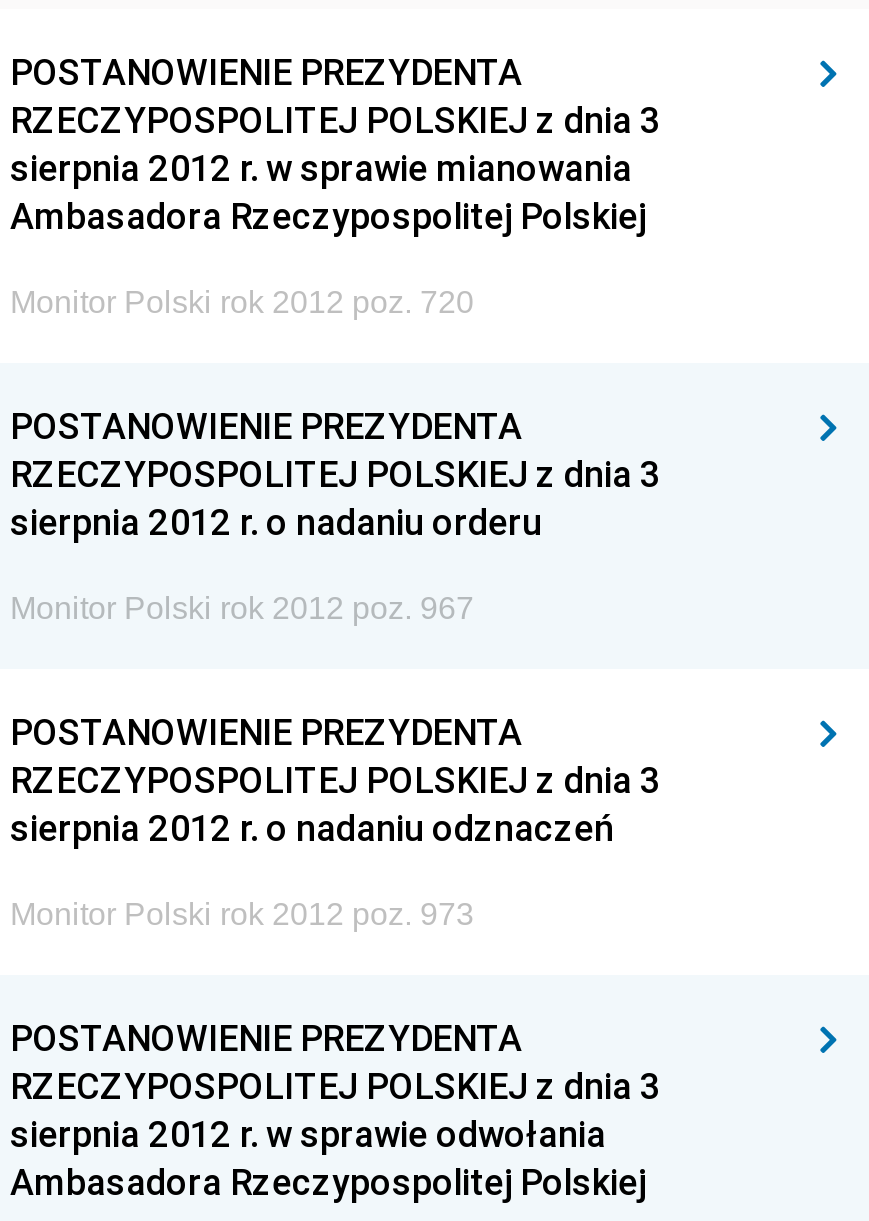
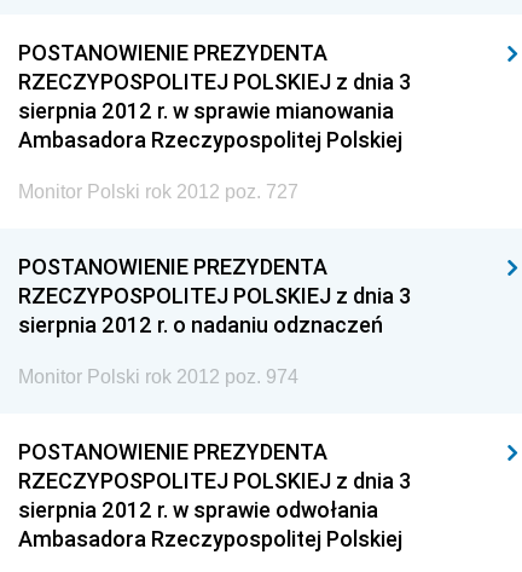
[10,285,660,625] Monitor Polski rok 2012 poz. 720 | POSTANOWIENIE PREZYDENTA | RZECZYPOSPOLITEJ POLSKIEJ z dnia 3 | sierpnia 2012 r. o nadaniu orderu | Monitor Polski rok 2012 poz. 967 -> [18,181,298,202] Monitor Polski rok 2012 poz. 727
[10,897,474,931] Monitor Polski rok 2012 poz. 973 -> [18,366,298,387] Monitor Polski rok 2012 poz. 974

